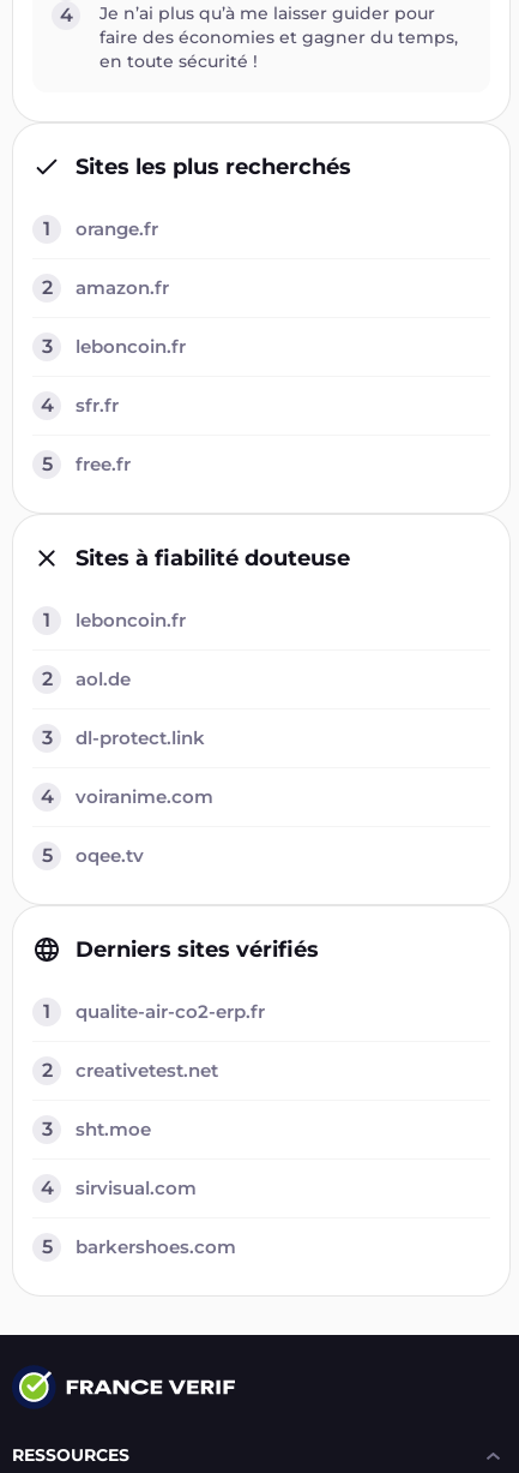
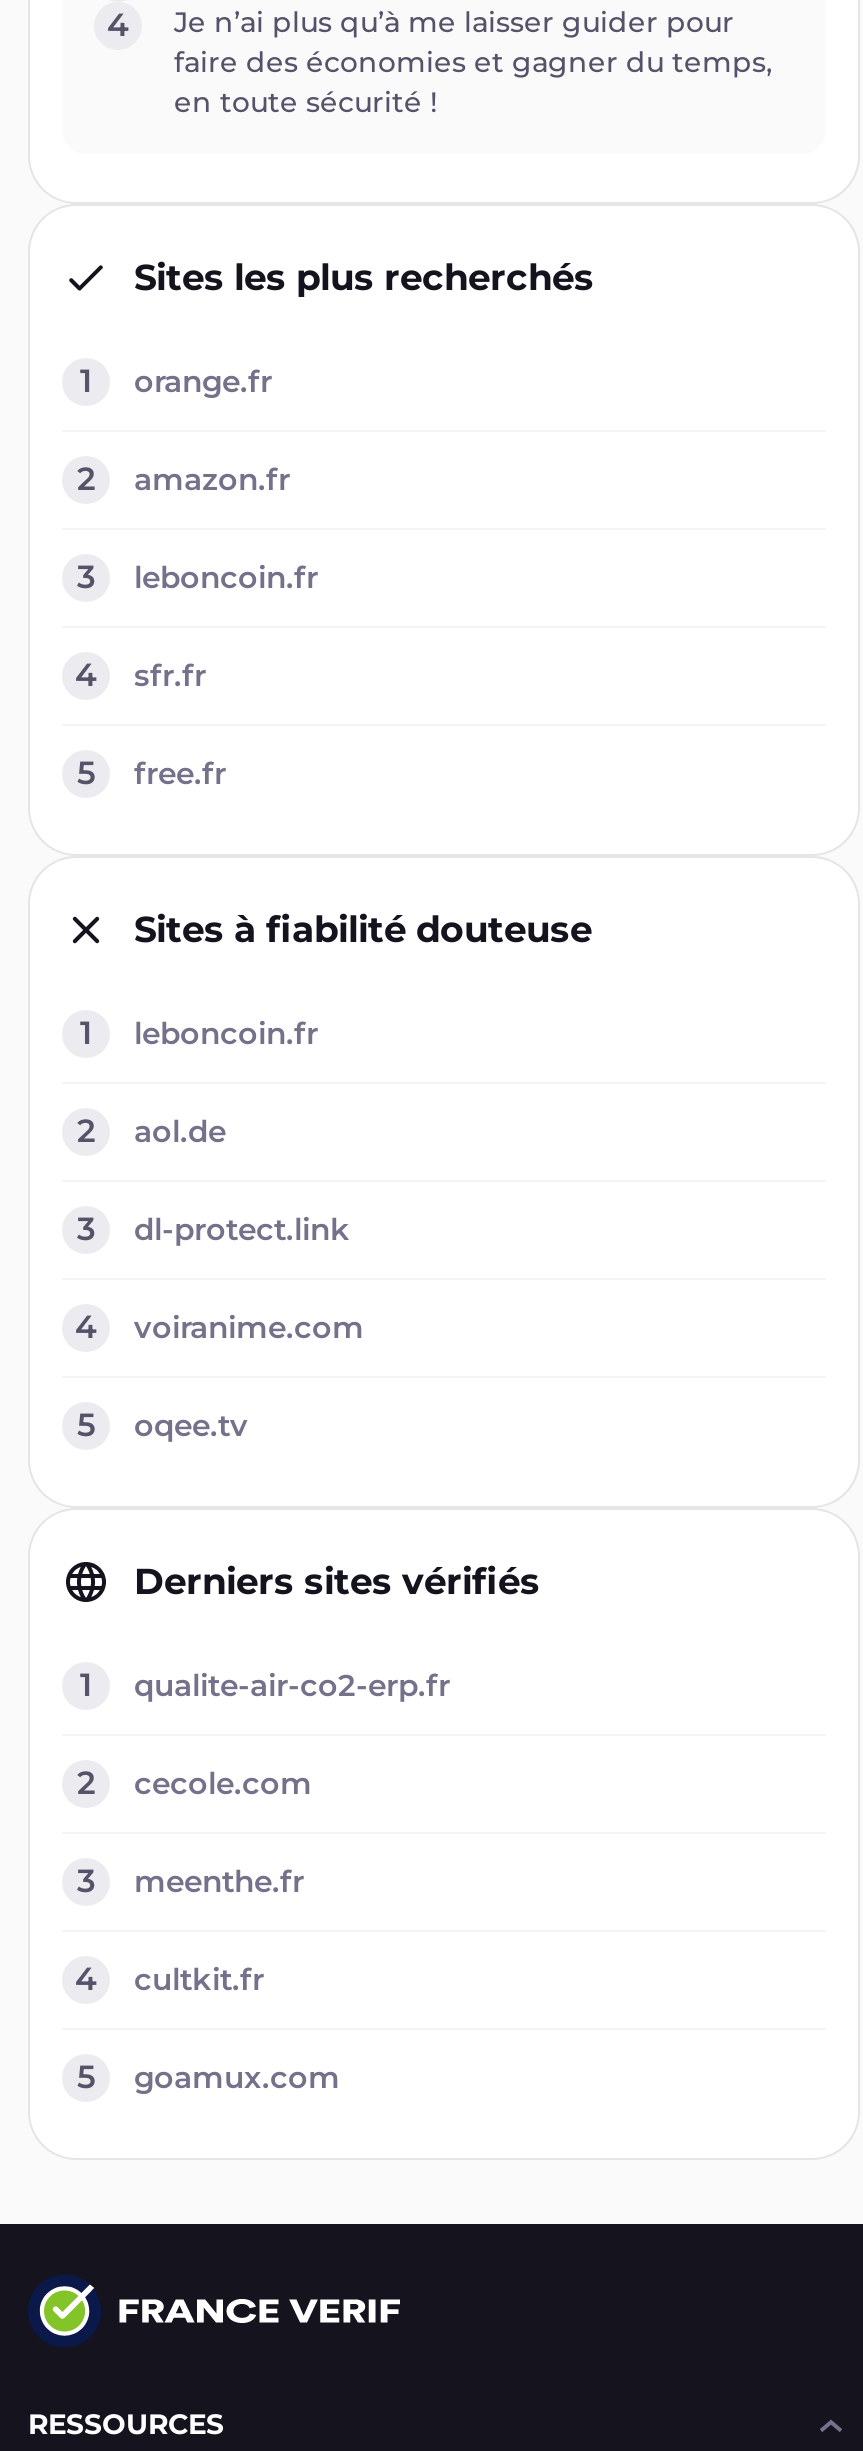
[76,1059,218,1082] creativetest.net -> [134,1764,312,1802] cecole.com
[76,1118,151,1140] sht.moe -> [134,1862,304,1900] meenthe.fr
[76,1176,197,1199] sirvisual.com -> [134,1960,264,1998] cultkit.fr
[76,1235,236,1258] barkershoes.com -> [134,2058,340,2096] goamux.com

